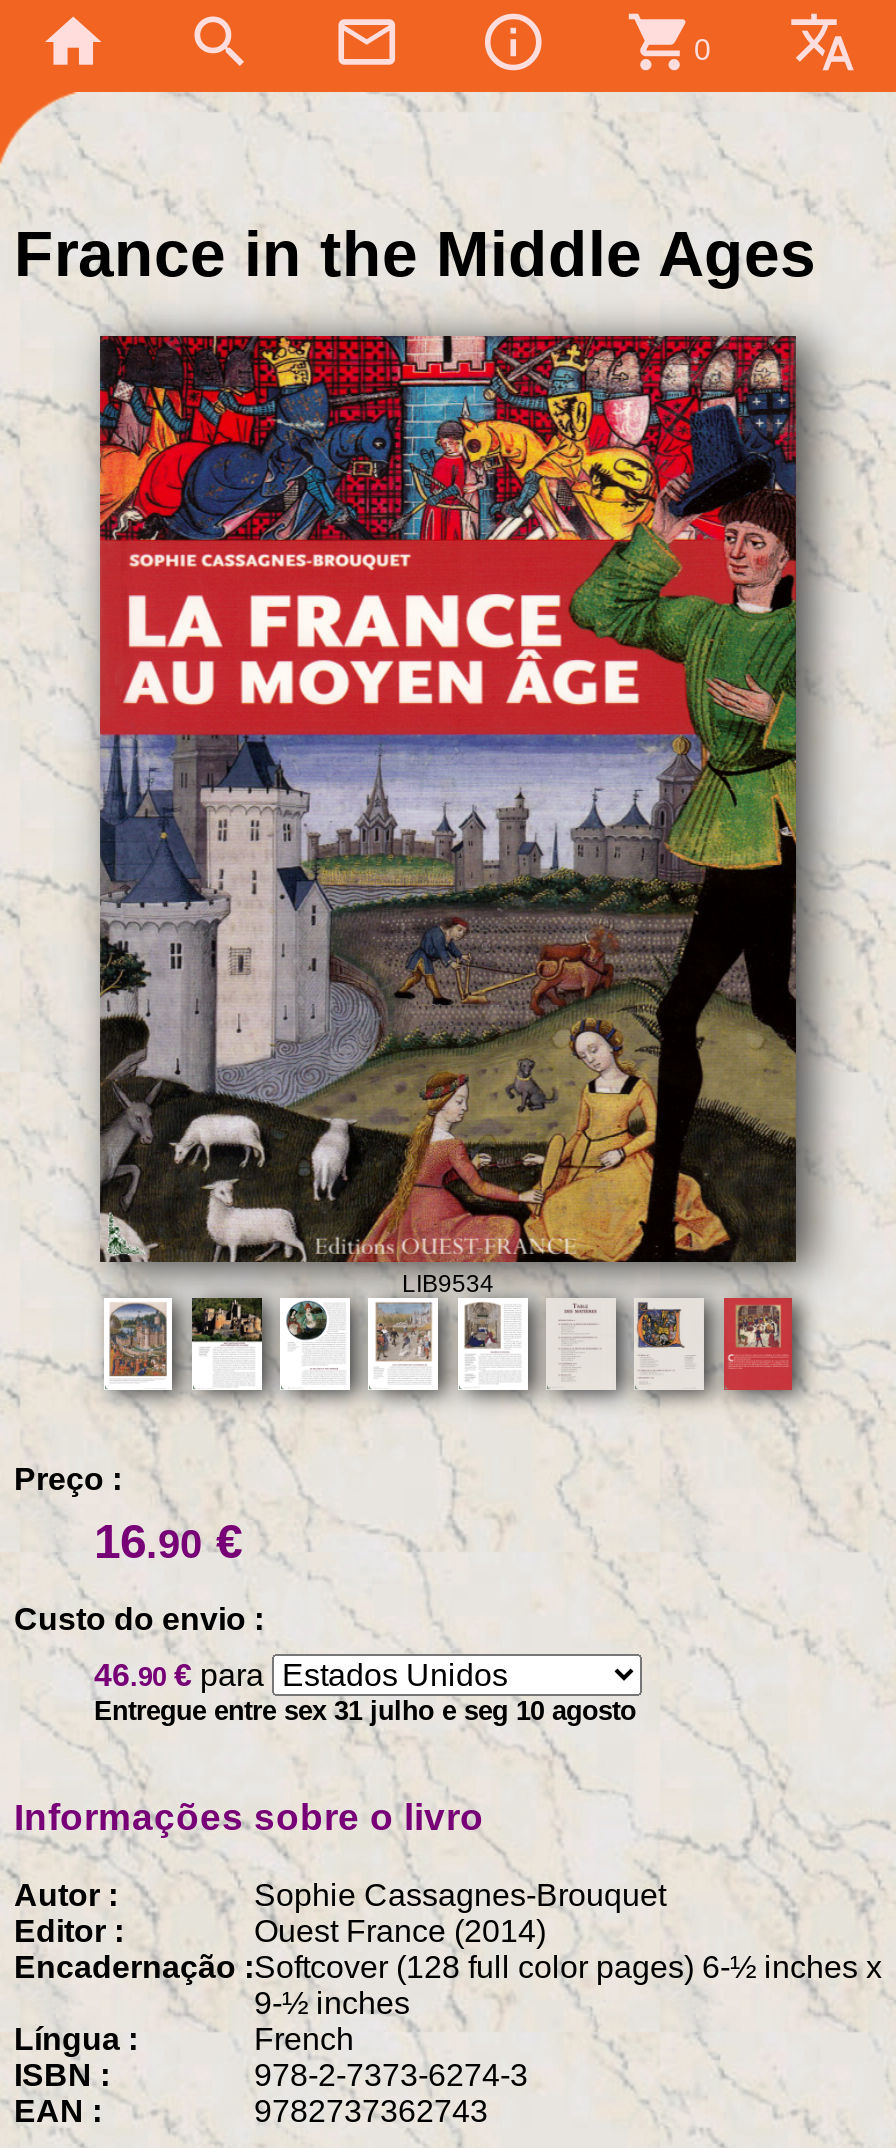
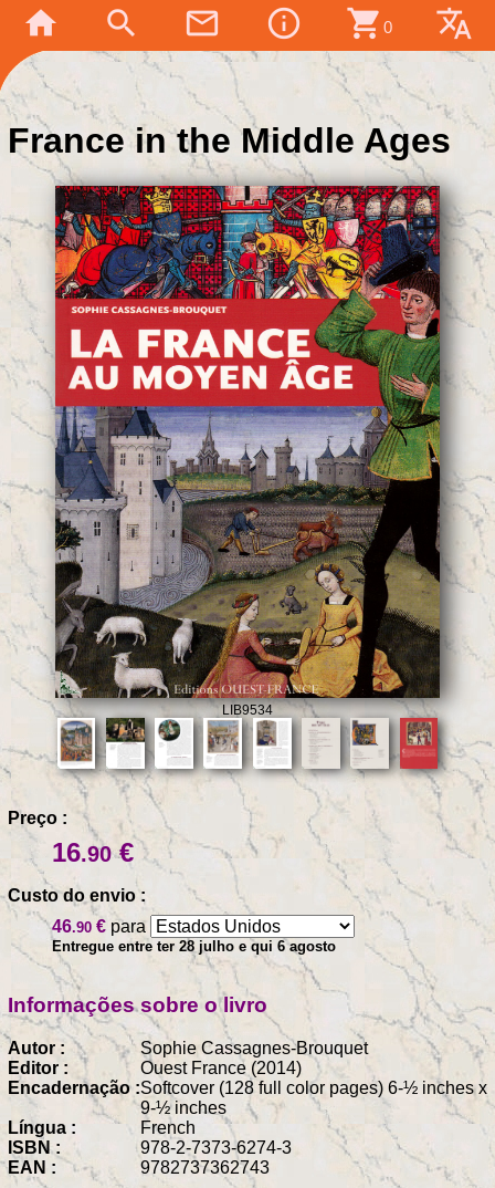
[94,1696,636,1726] Entregue entre sex 31 julho e seg 10 agosto -> [52,938,336,955] Entregue entre ter 28 julho e qui 6 agosto

